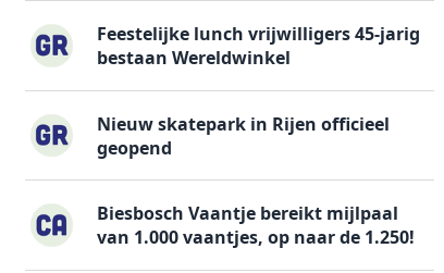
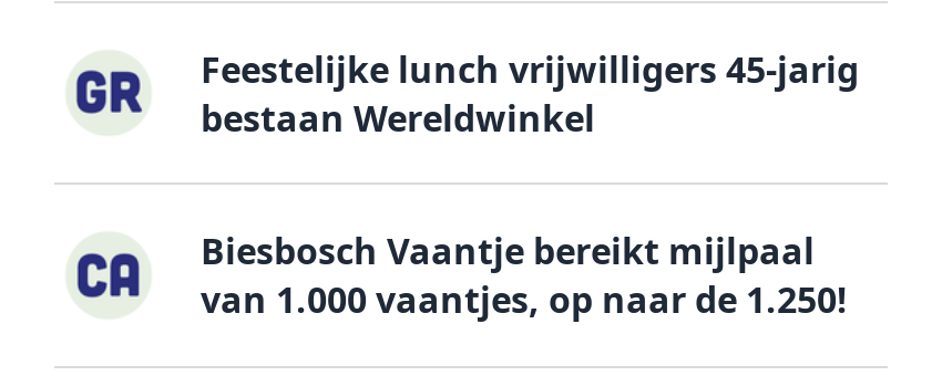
[97,111,390,159] Nieuw skatepark in Rijen officieel | geopend -> none

